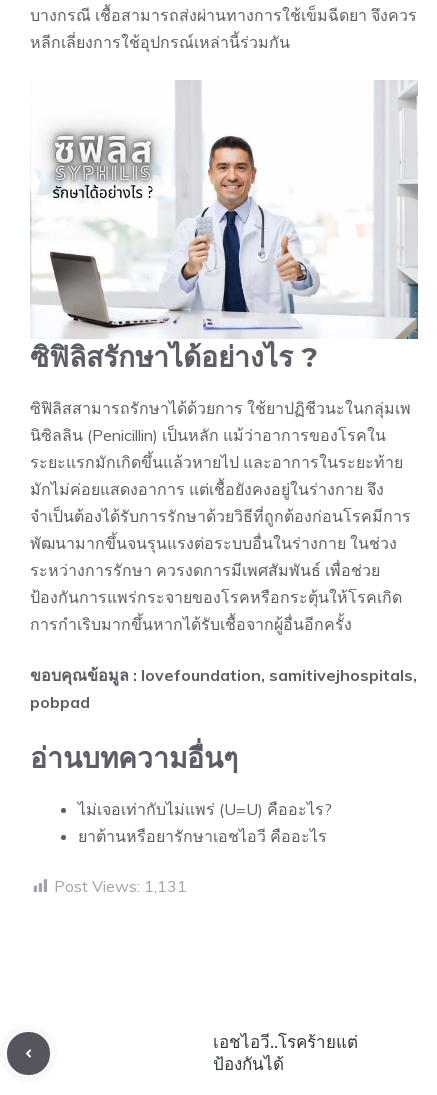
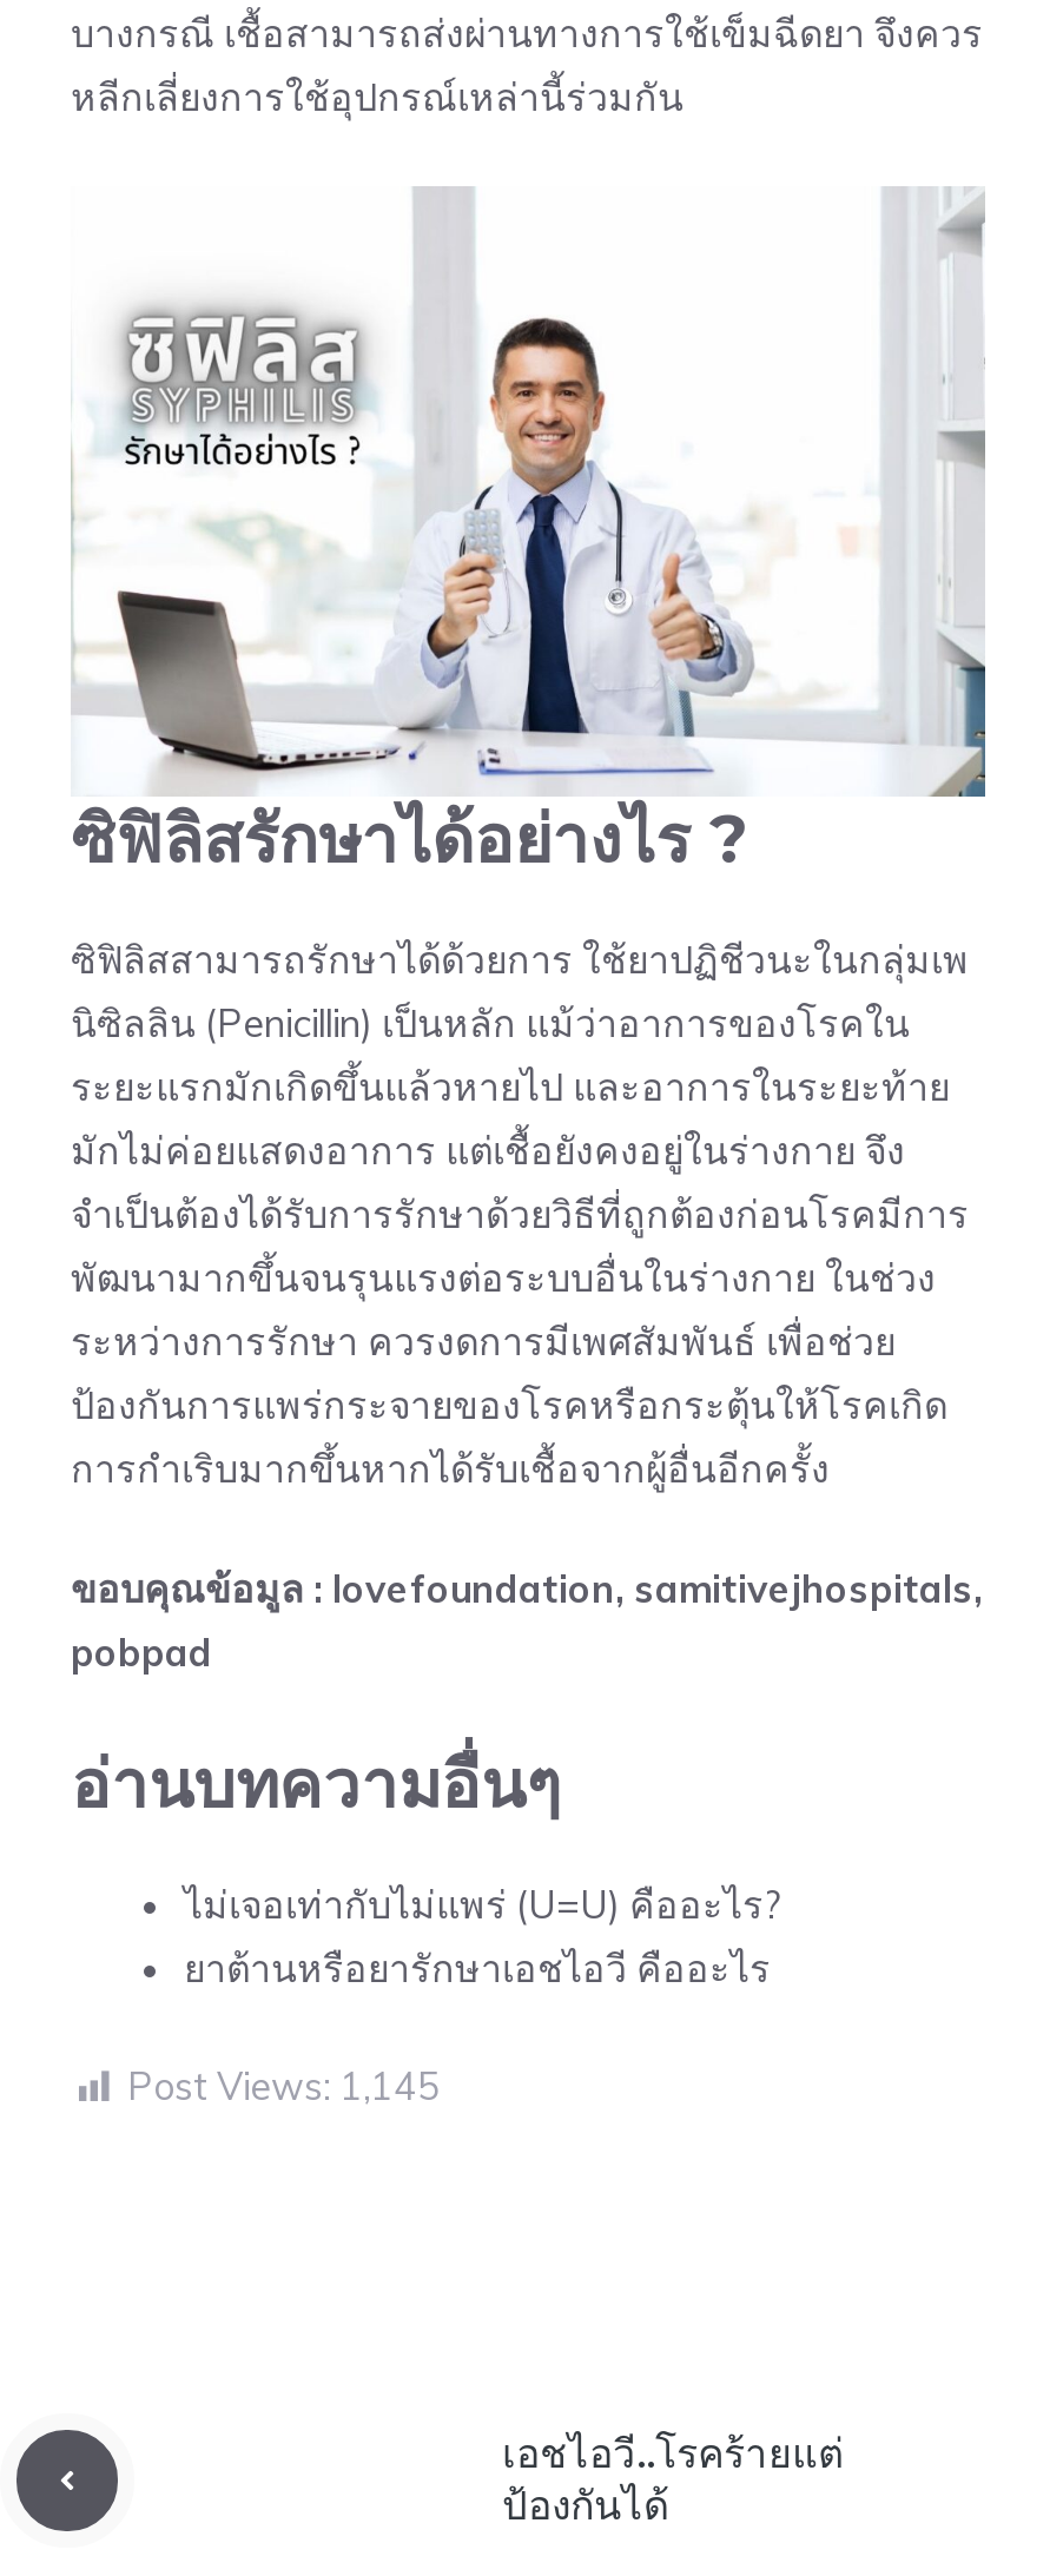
[54,876,187,896] Post Views: 1,131 -> [127,2063,441,2110] Post Views: 1,145

